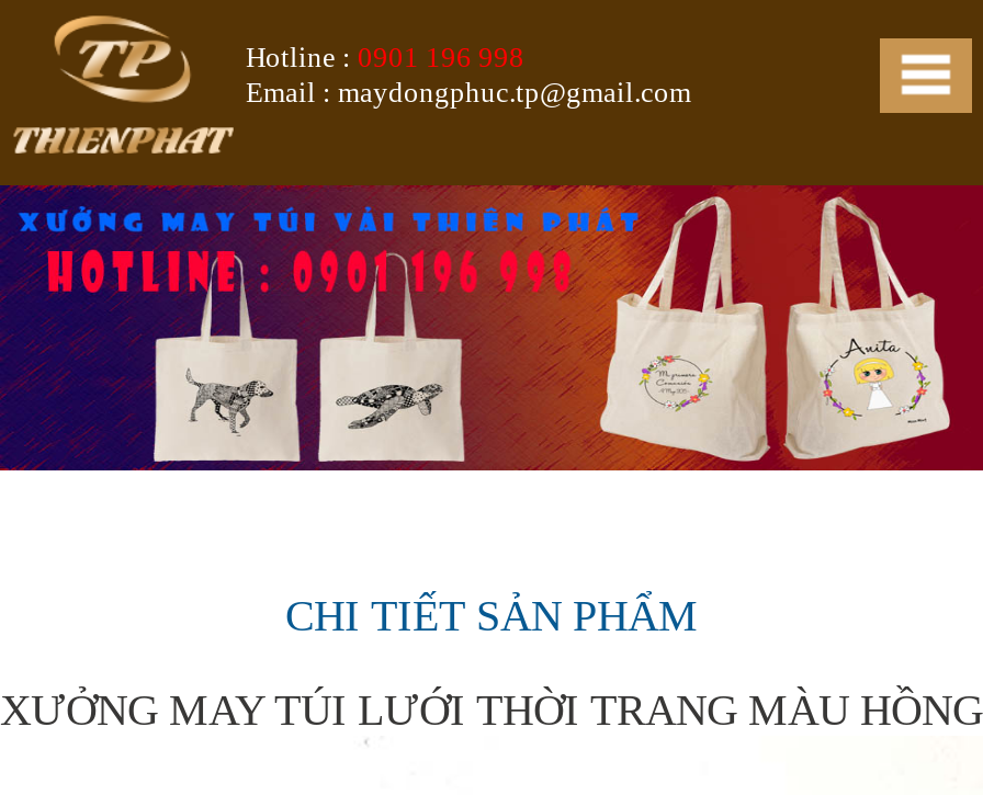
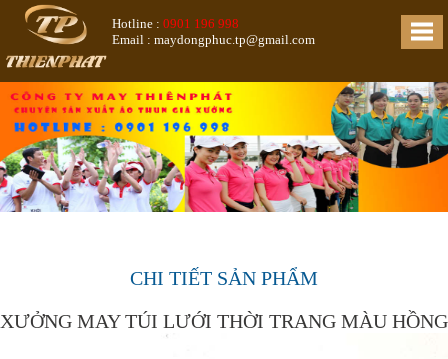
[7,185,976,473] [image] -> [3,81,445,213] [image]

